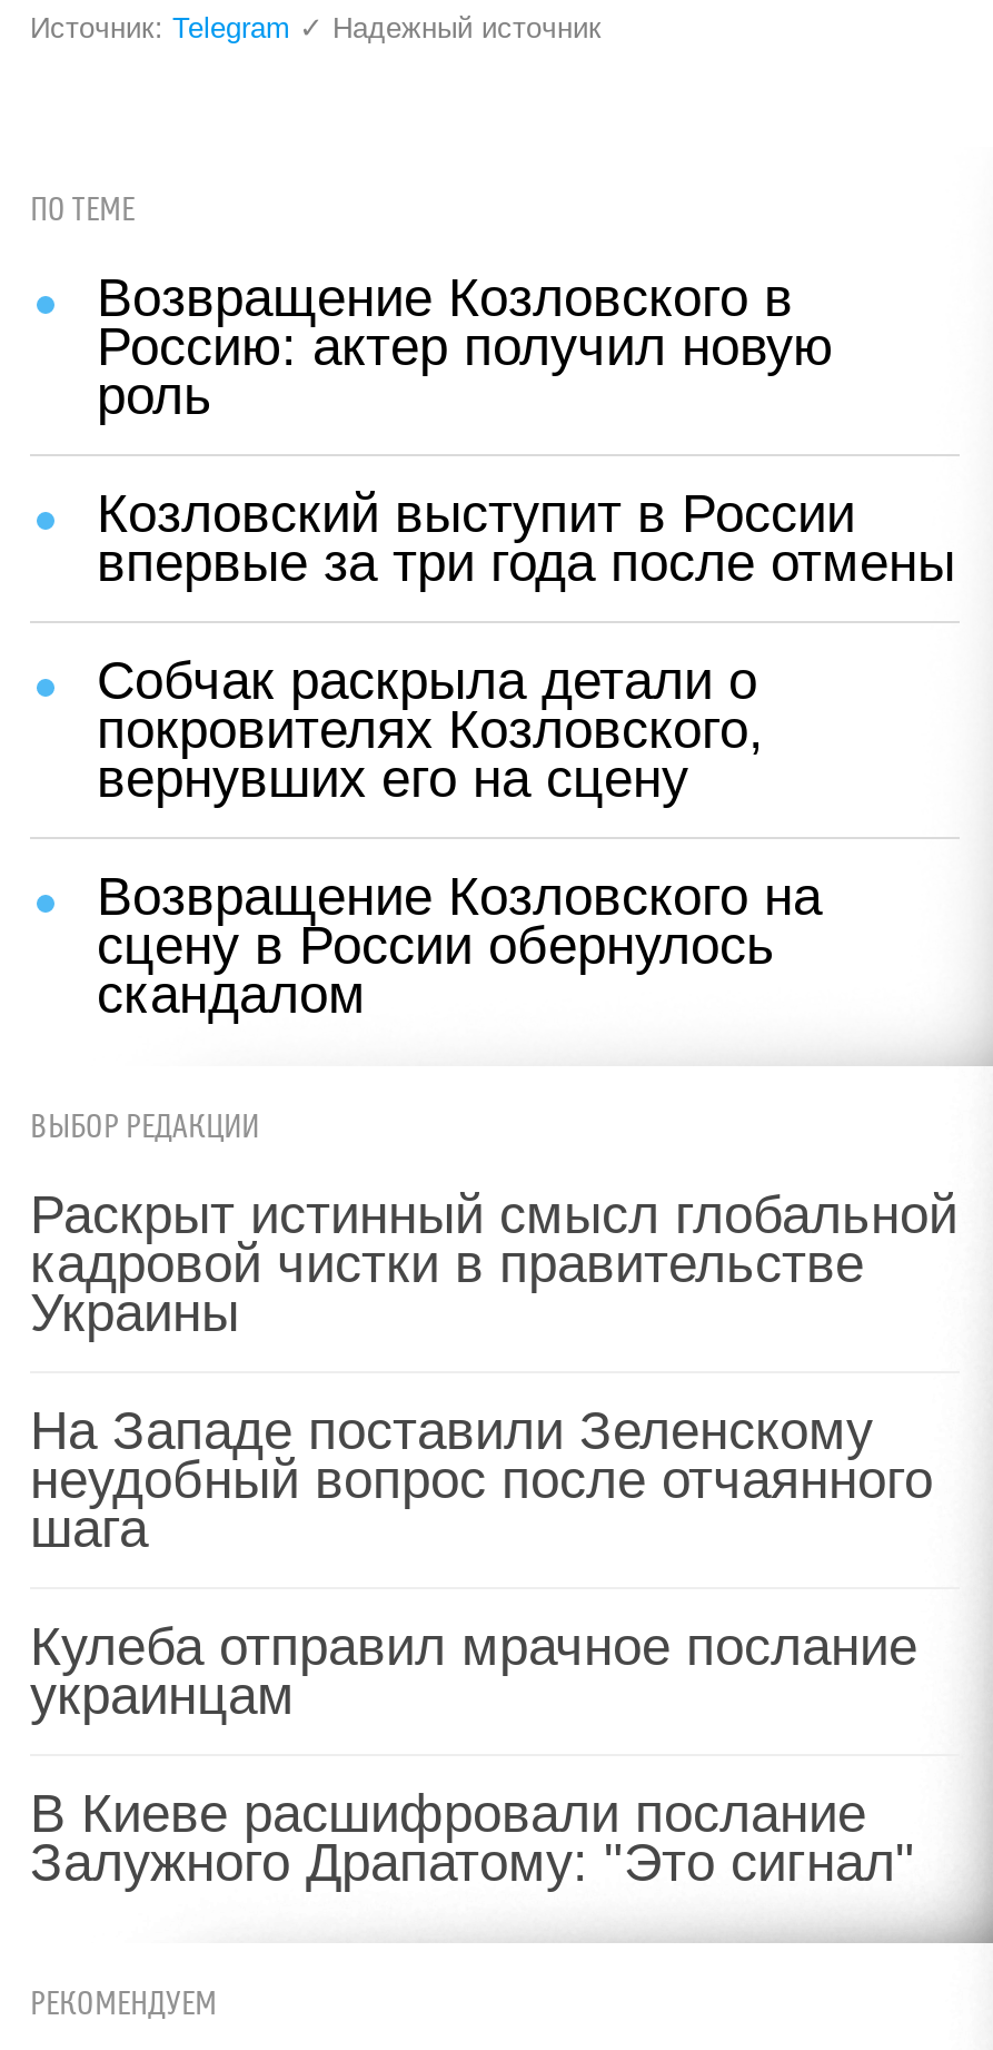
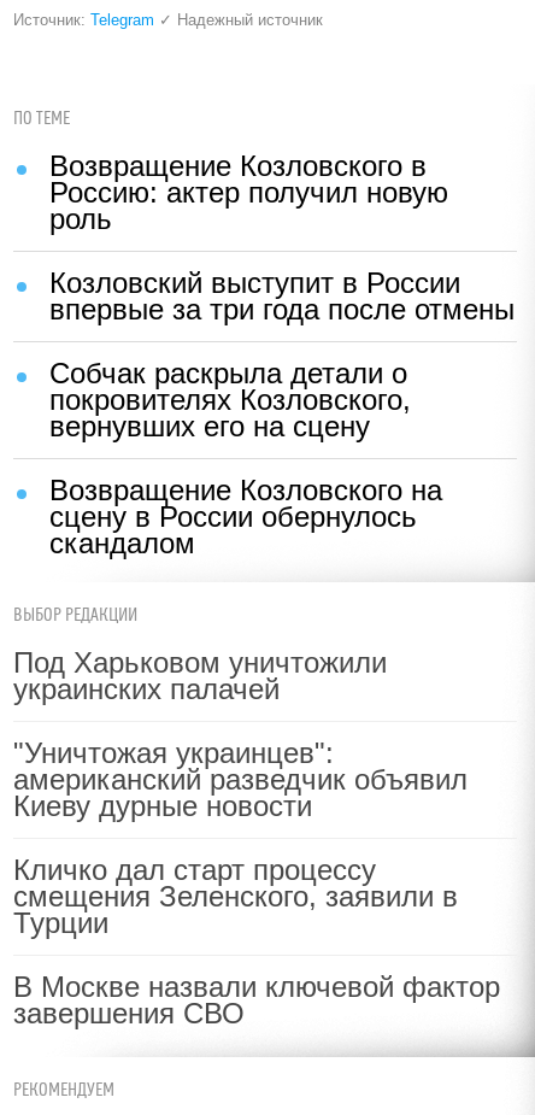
[30,1184,957,1342] Раскрыт истинный смысл глобальной | кадровой чистки в правительстве | Украины -> [13,646,387,705] Под Харьковом уничтожили | украинских палачей
[30,1400,933,1558] На Западе поставили Зеленскому | неудобный вопрос после отчаянного | шага -> [13,737,468,822] "Уничтожая украинцев": | американский разведчик объявил | Киеву дурные новости
[30,1616,917,1725] Кулеба отправил мрачное послание | украинцам -> [13,853,458,939] Кличко дал старт процессу | смещения Зеленского, заявили в | Турции
[30,1783,915,1892] В Киеве расшифровали послание | Залужного Драпатому: "Это сигнал" -> [13,970,500,1029] В Москве назвали ключевой фактор | завершения СВО

